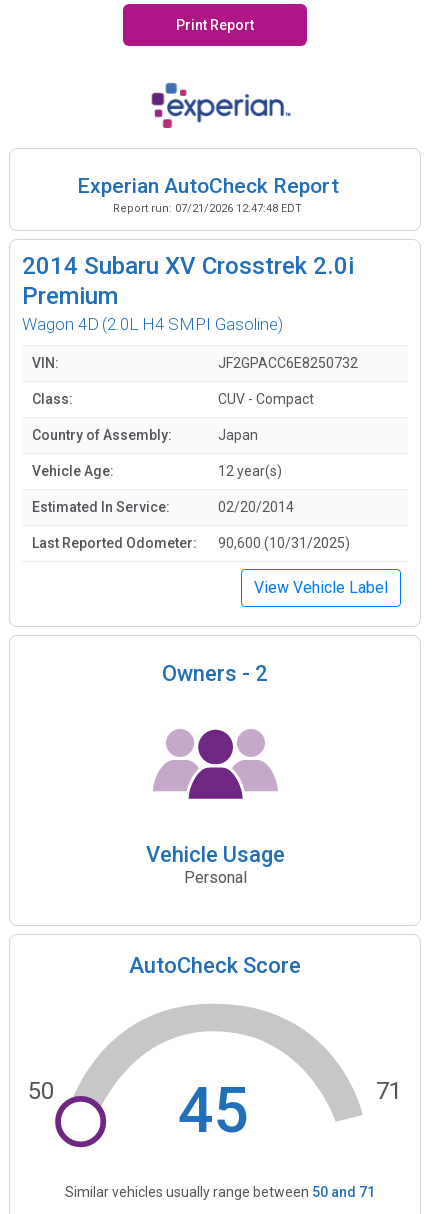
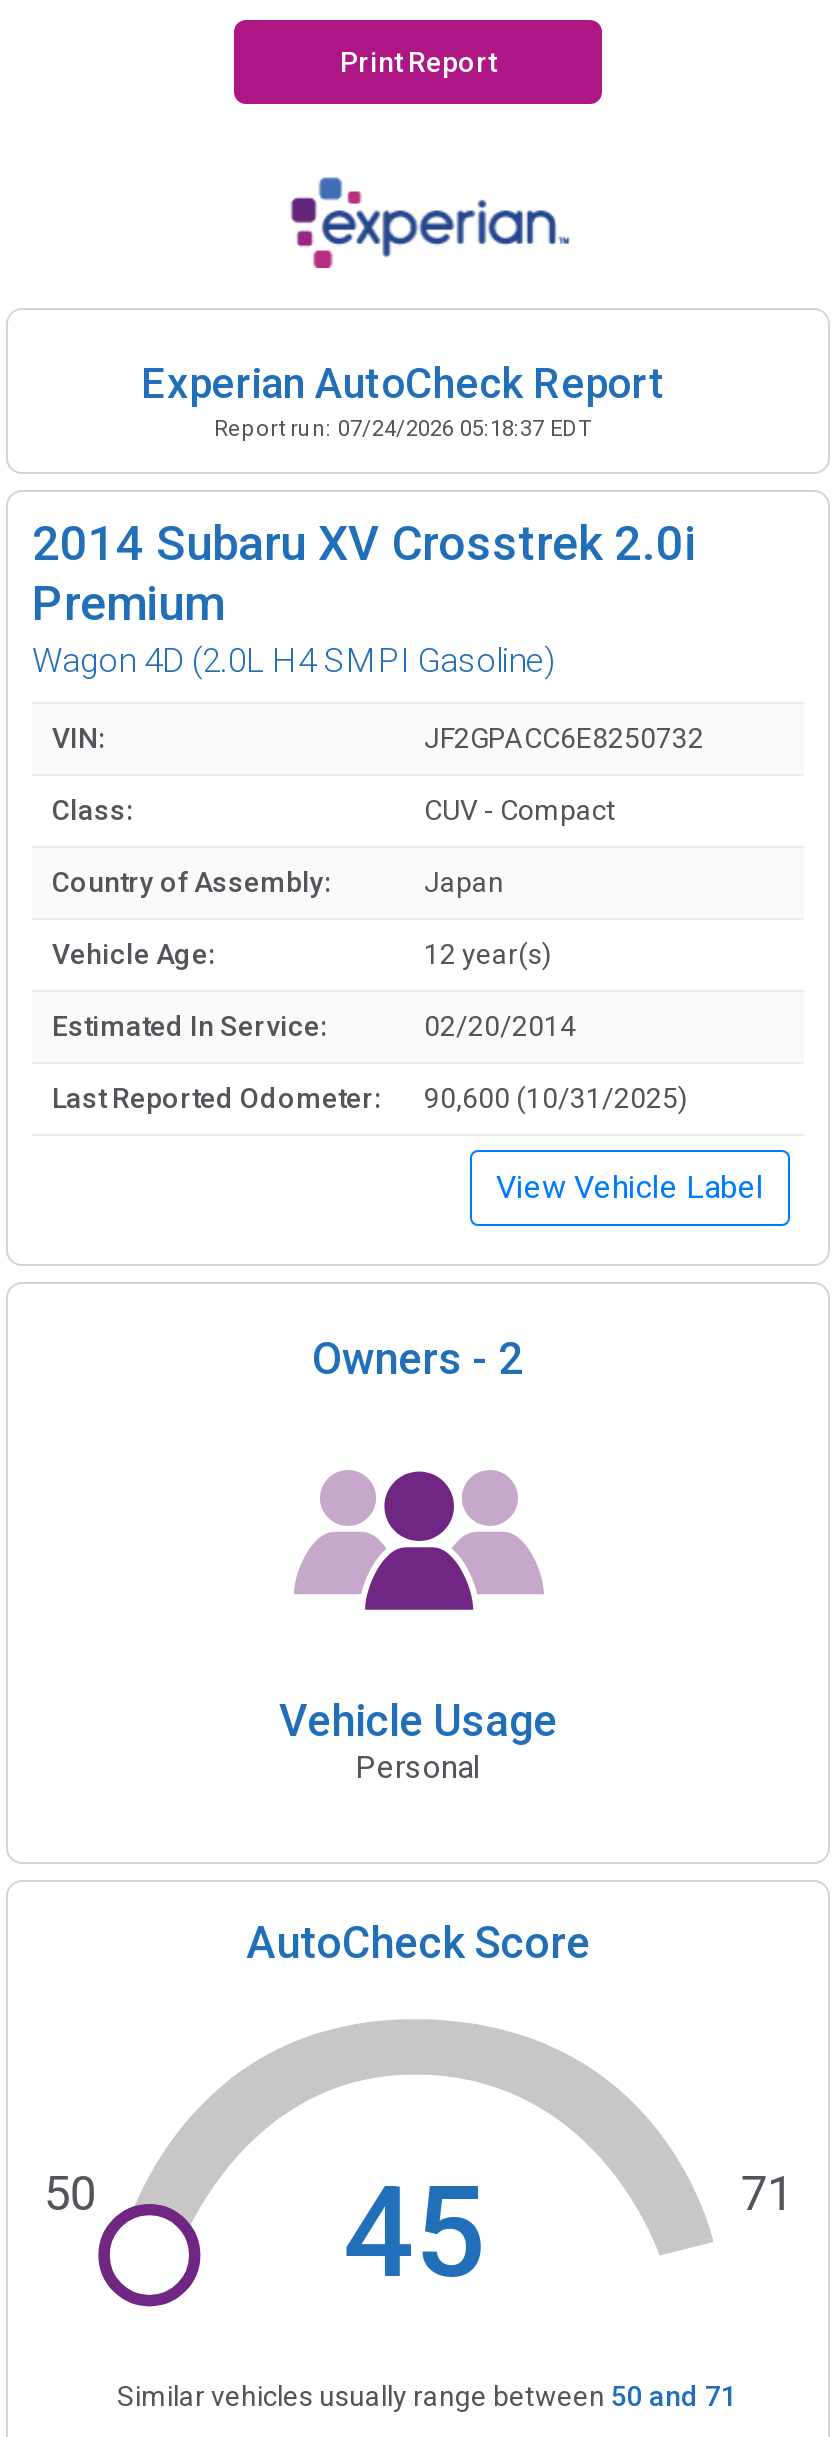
[113,202,302,215] Report run: 07/21/2026 12:47:48 EDT -> [214,415,592,441] Report run: 07/24/2026 05:18:37 EDT

